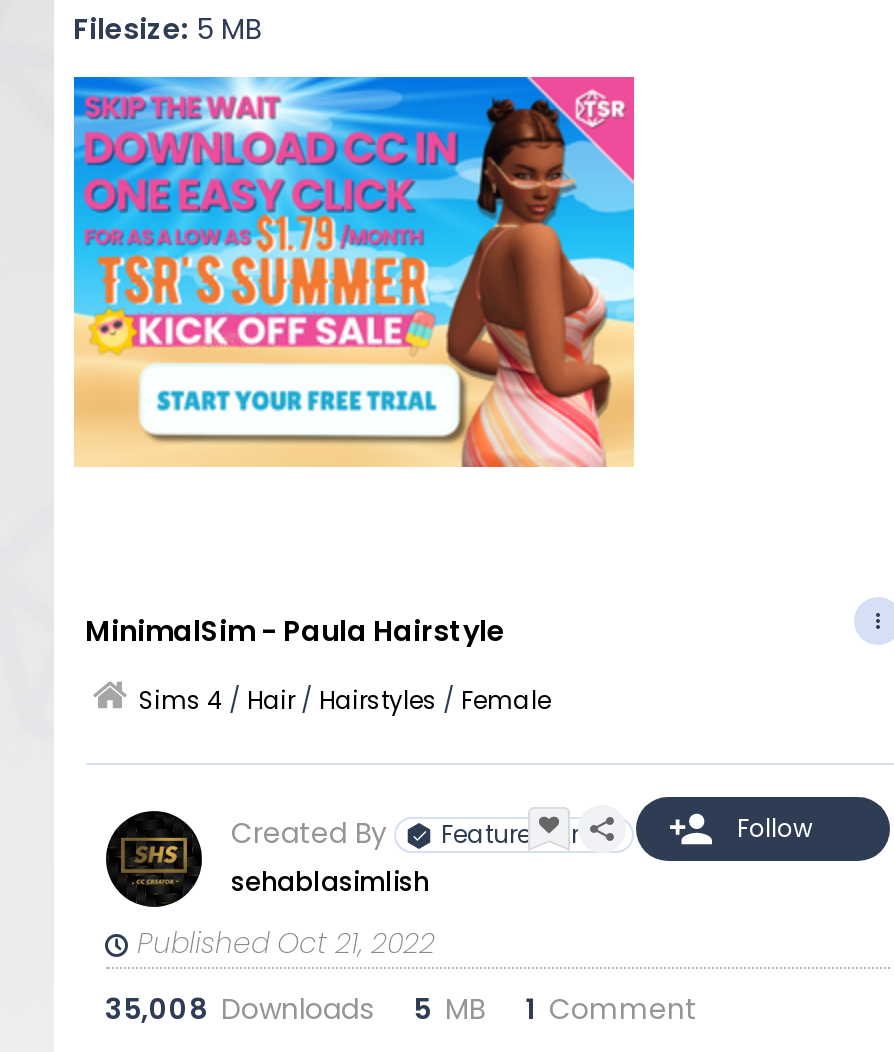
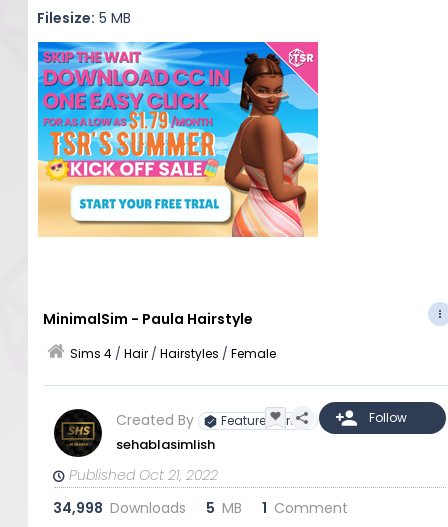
[105,989,697,1029] 35,008 Downloads 5 MB 1 Comment -> [53,498,348,518] 34,998 Downloads 5 MB 1 Comment

